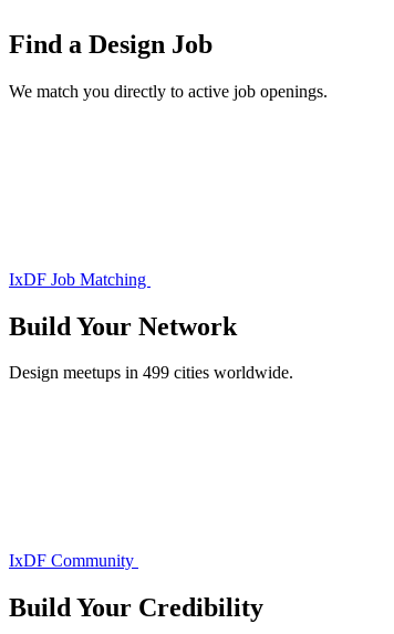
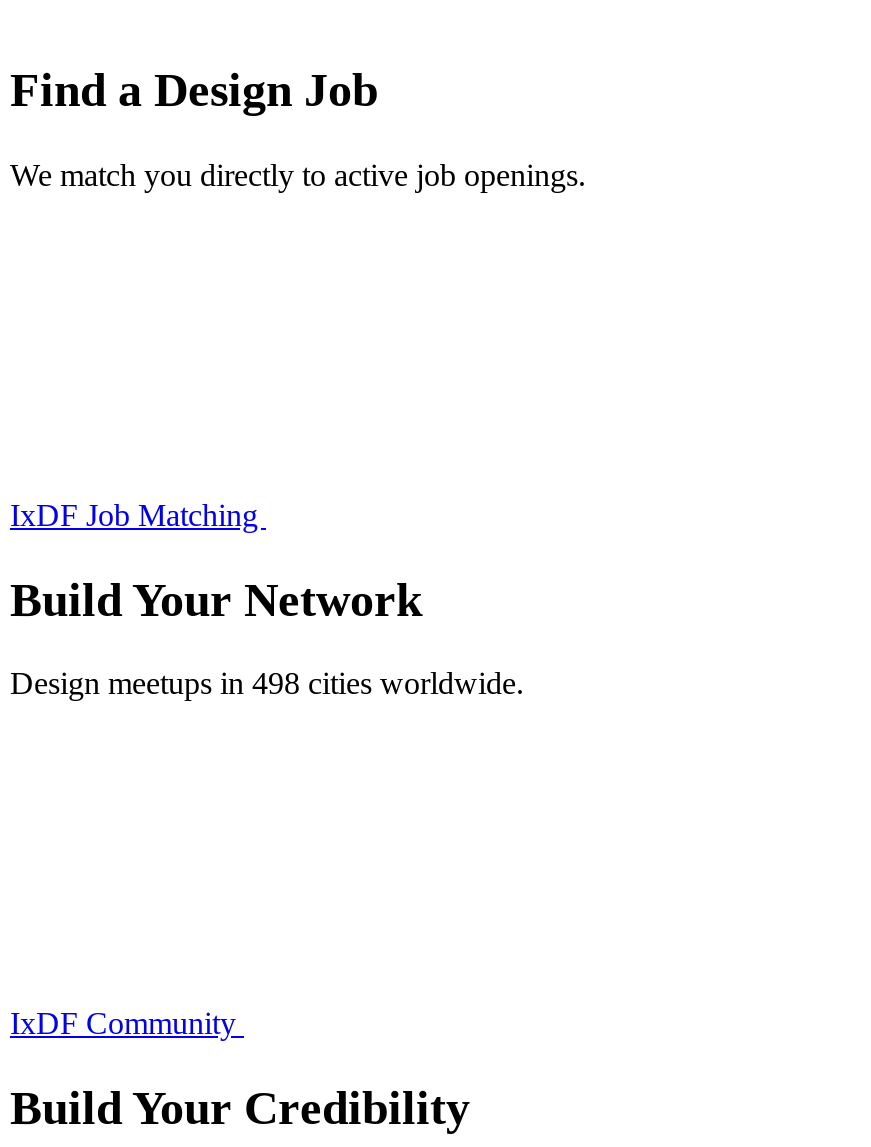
[9,363,293,382] Design meetups in 499 cities worldwide. -> [10,667,524,701] Design meetups in 498 cities worldwide.

